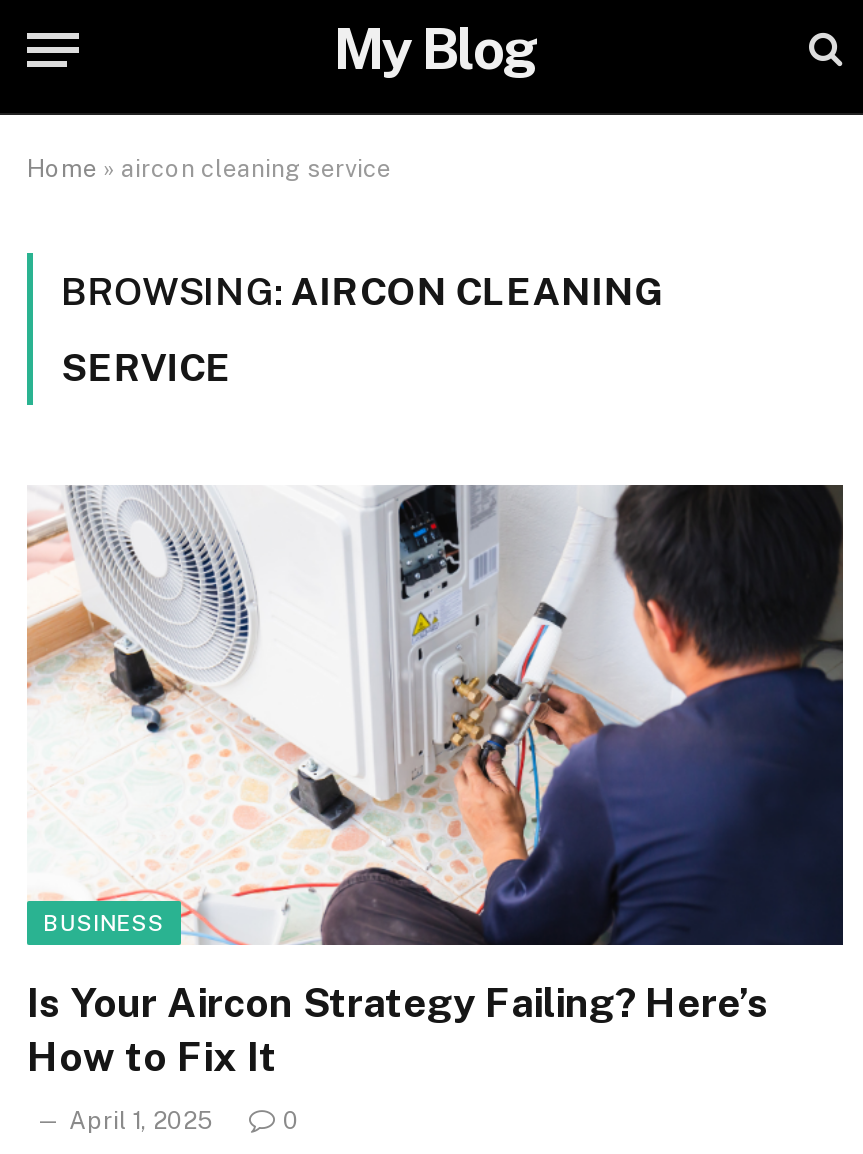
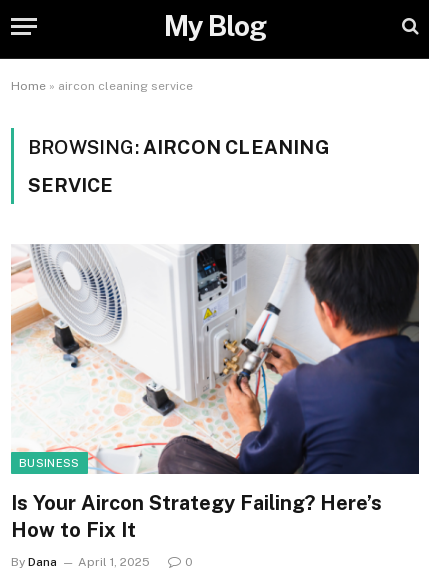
none -> [11,554,57,568] By Dana

